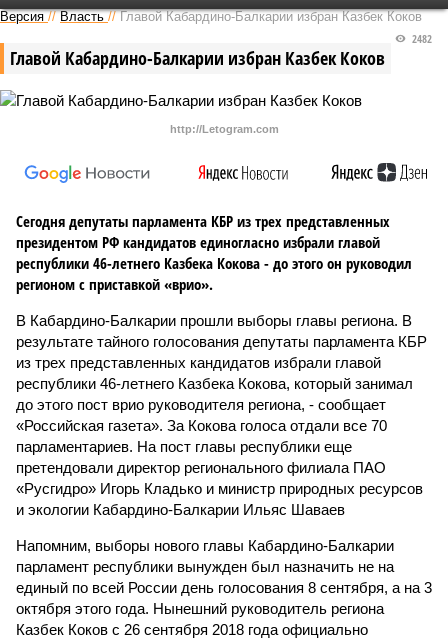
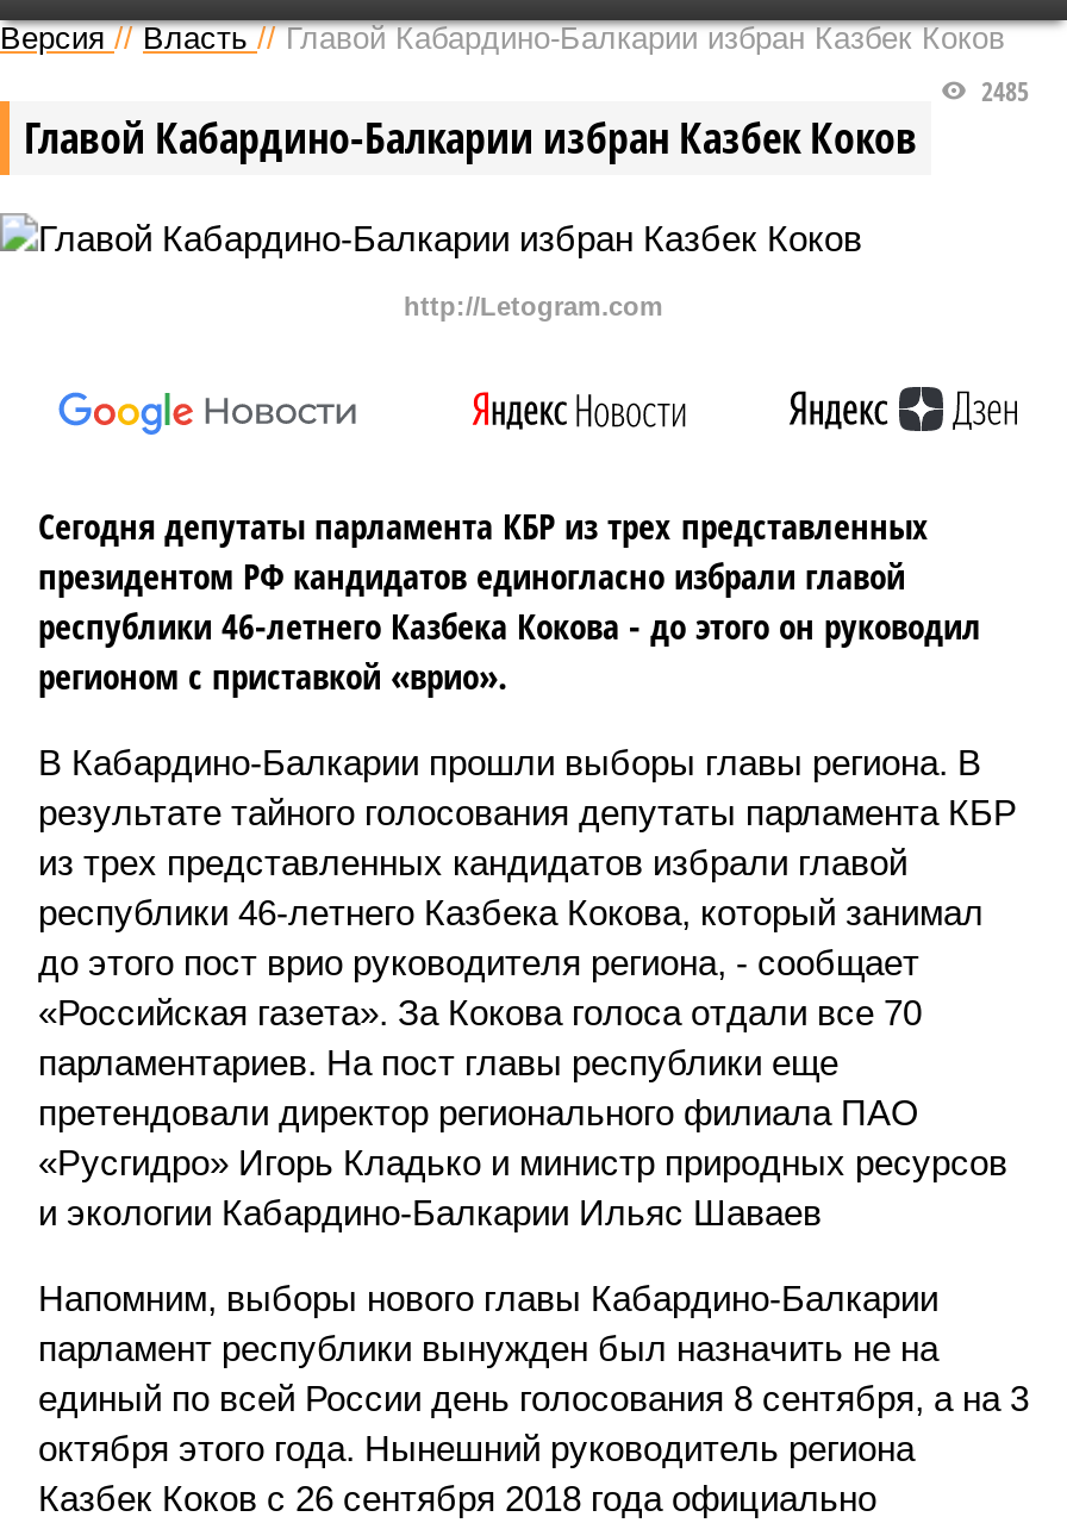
[409,31,432,46] 2482 -> [974,73,1029,108] 2485

